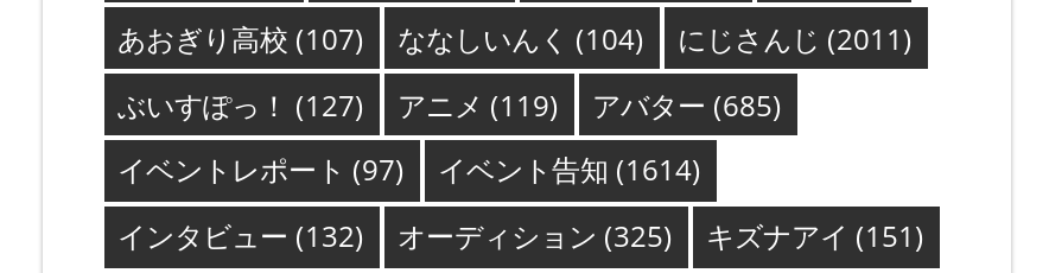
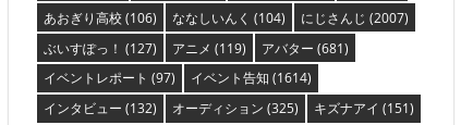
[117,19,364,59] あおぎり高校(107) -> [43,9,156,27] あおぎり高校(106)
[678,19,913,59] にじさんじ(2011) -> [300,9,408,27] にじさんじ(2007)
[117,85,782,125] ぶいすぽっ！(127) アニメ(119) アバター(685) -> [43,39,348,57] ぶいすぽっ！(127) アニメ(119) アバター(681)

